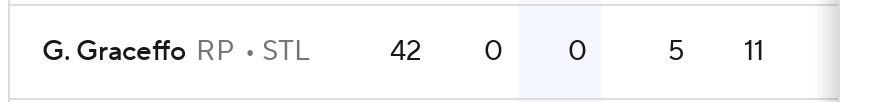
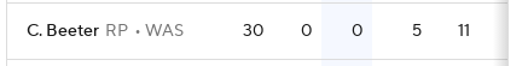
[42,34,310,70] G. Graceffo RP STL -> [27,20,184,42] C. Beeter RP WAS
[390,34,422,70] 42 -> [243,20,263,42] 30

